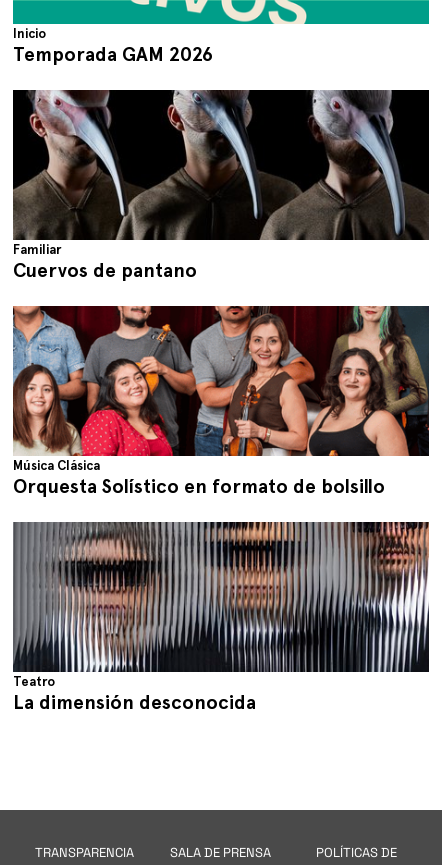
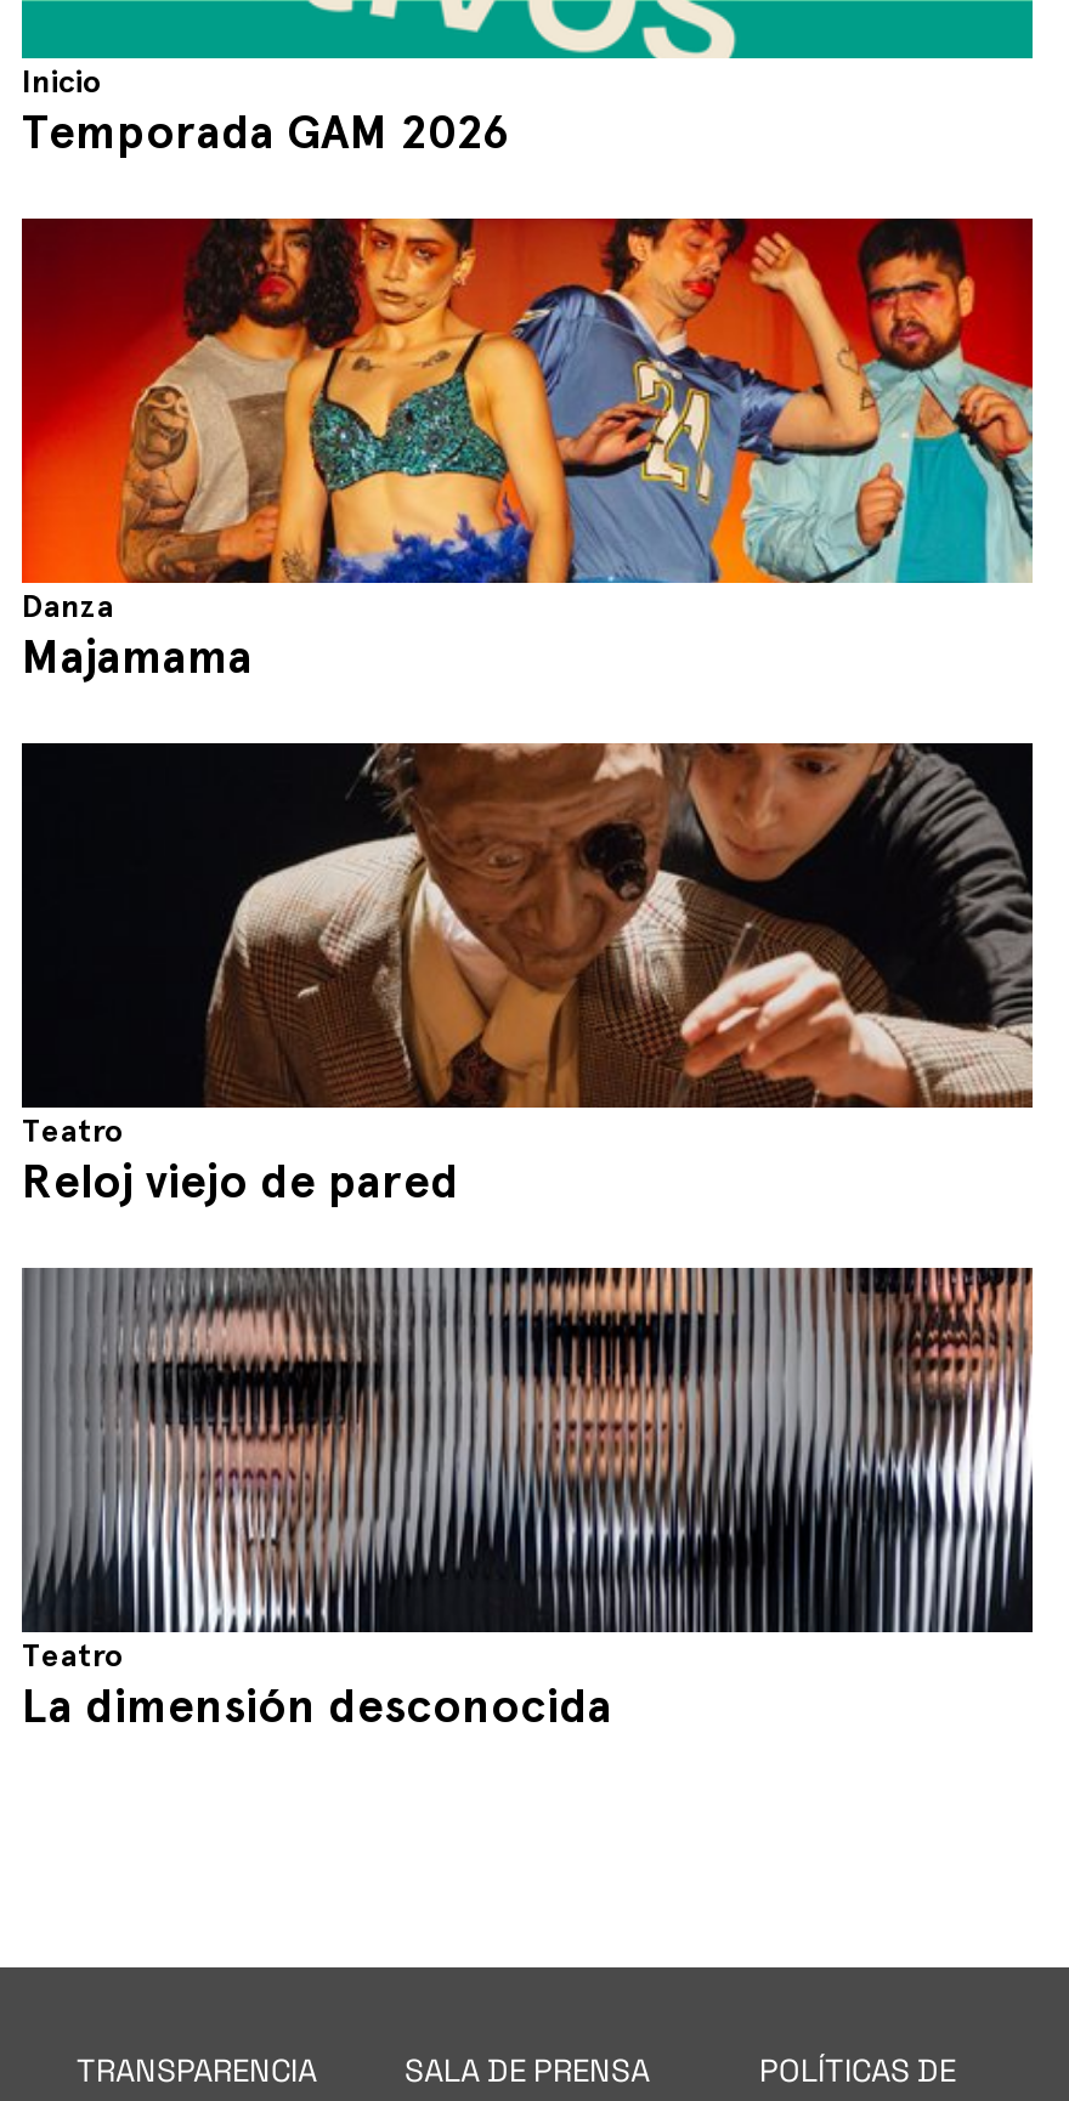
[12,89,430,282] [image] | Familiar | Cuervos de pantano -> [19,216,1035,685] [image] | Danza | Majamama
[12,305,430,498] [image] | Música Clásica | Orquesta Solístico en formato de bolsillo -> [19,741,1035,1210] [image] | Teatro | Reloj viejo de pared

